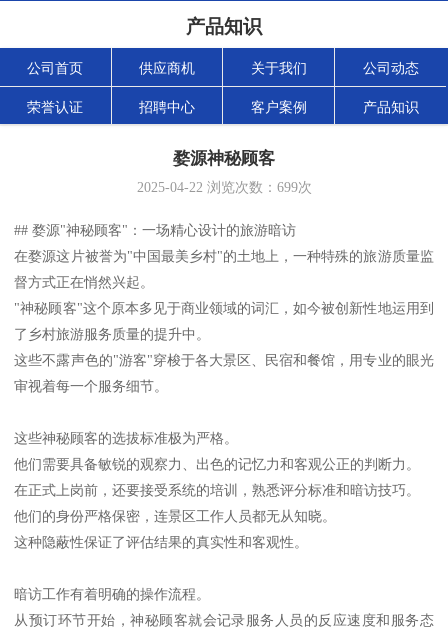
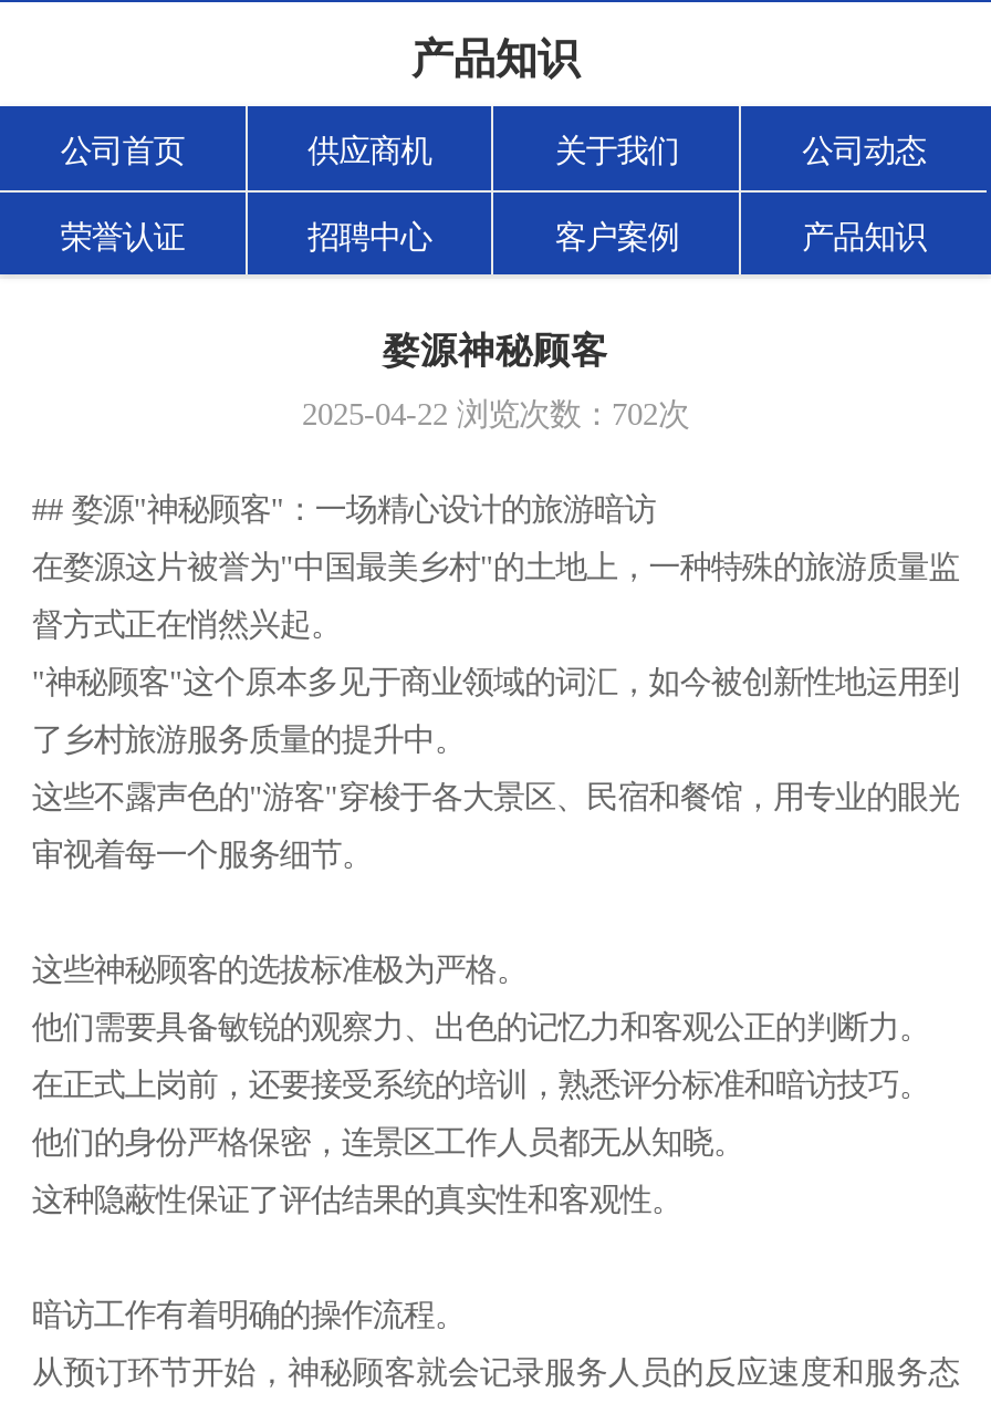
[136,179,311,195] 2025-04-22浏览次数：699次 -> [302,397,689,433] 2025-04-22浏览次数：702次

